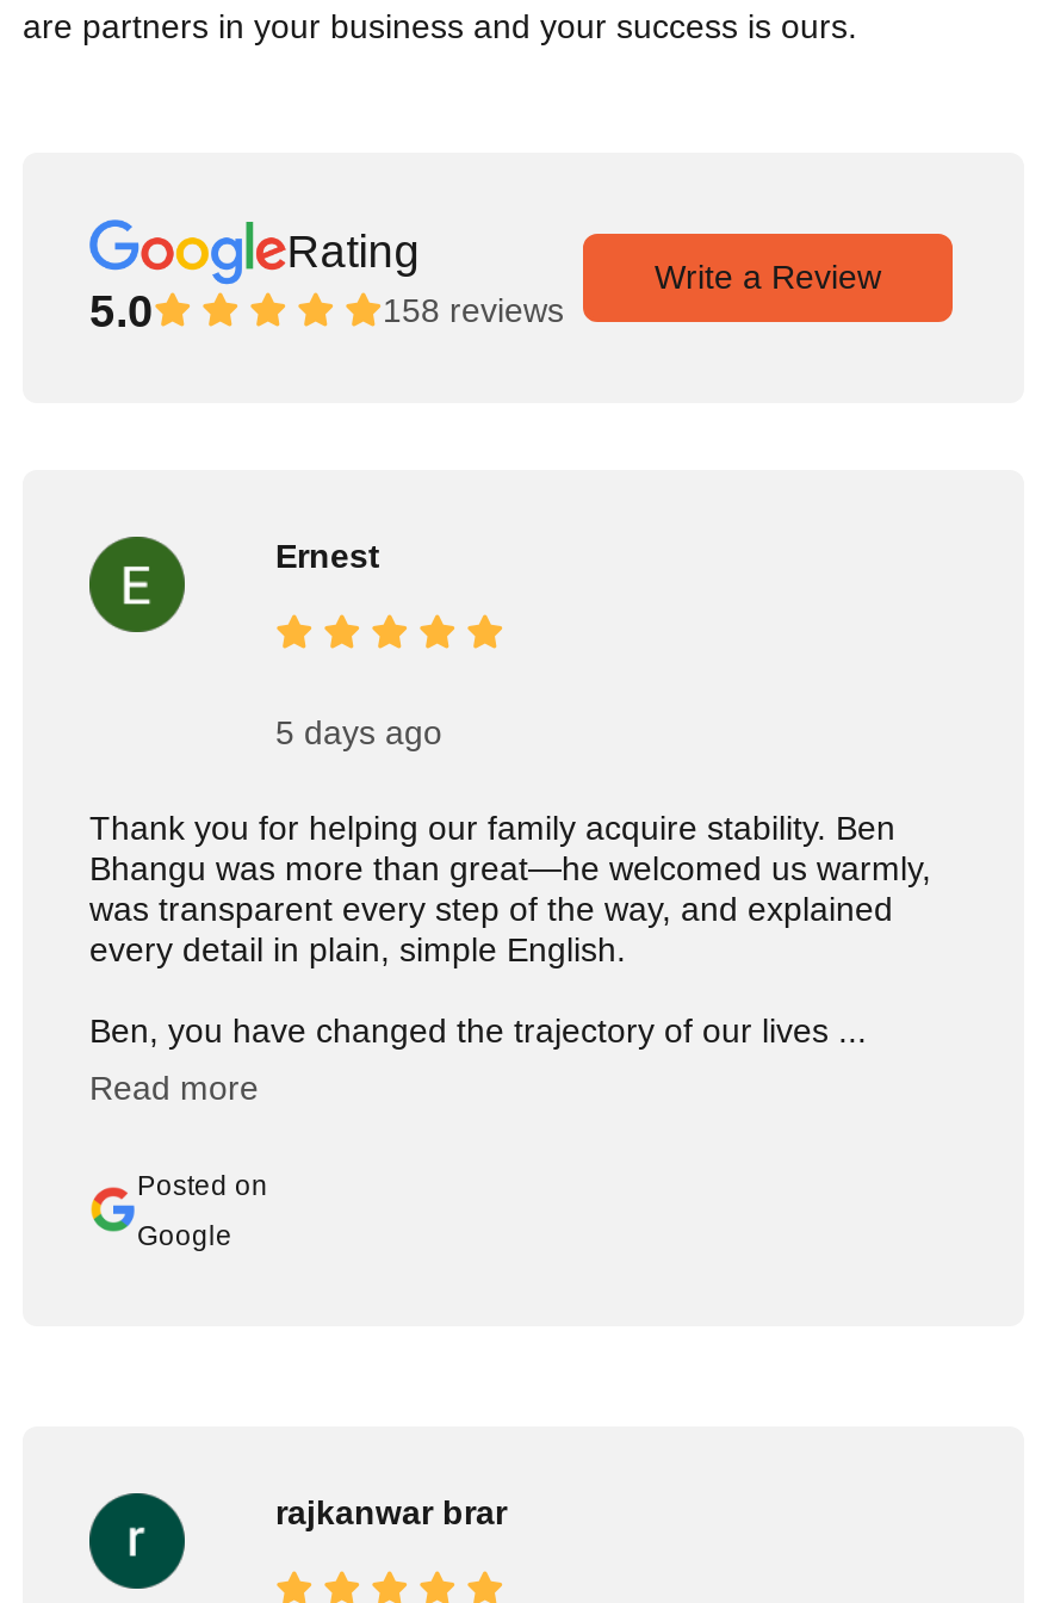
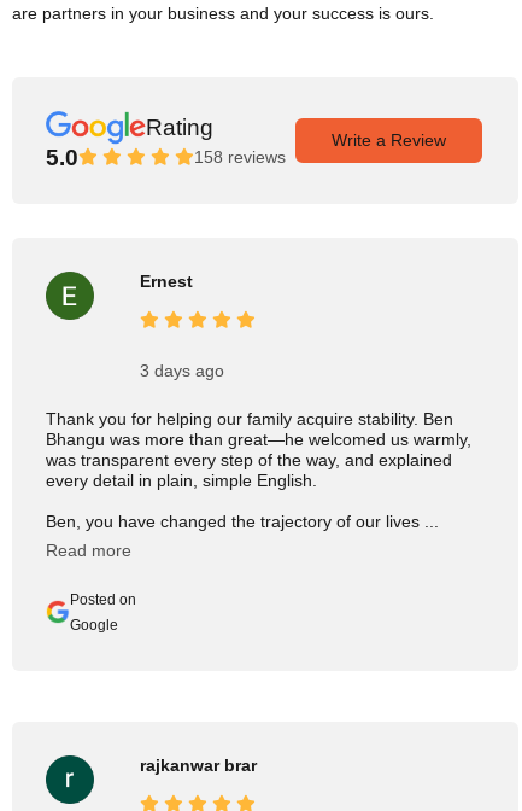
[275,713,442,751] 5 days ago -> [140,361,224,380] 3 days ago

